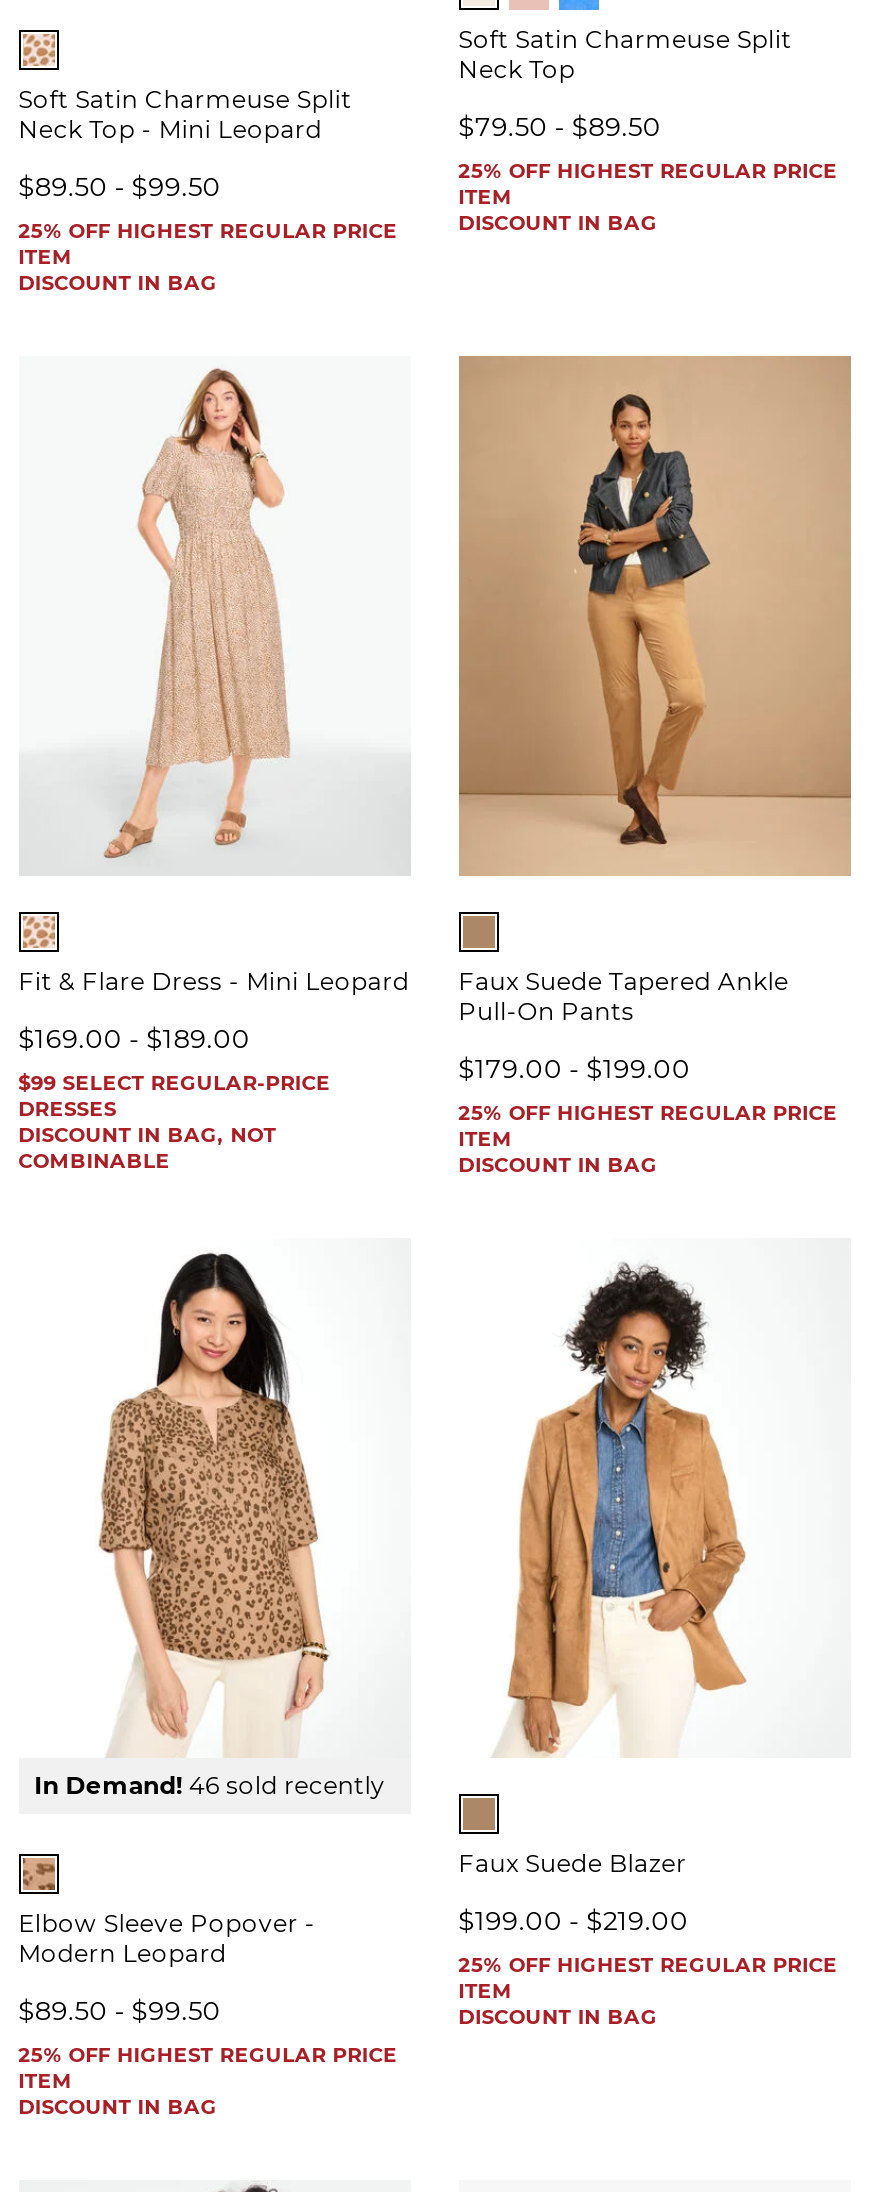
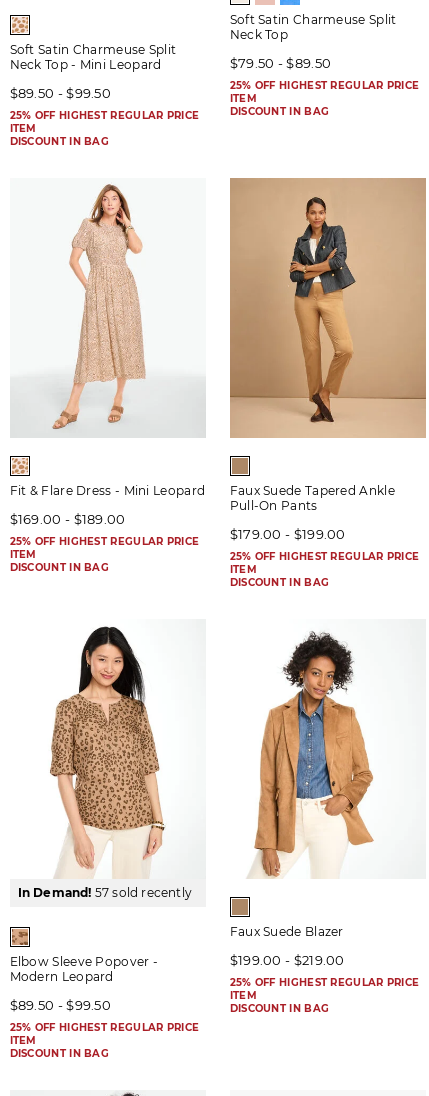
[18,1070,331,1174] $99 SELECT REGULAR-PRICE | DRESSES | DISCOUNT IN BAG, NOT | COMBINABLE -> [10,535,199,574] 25% OFF HIGHEST REGULAR PRICE | ITEM | DISCOUNT IN BAG
[34,1770,385,1800] In Demand! 46 sold recently -> [18,885,192,900] In Demand! 57 sold recently

